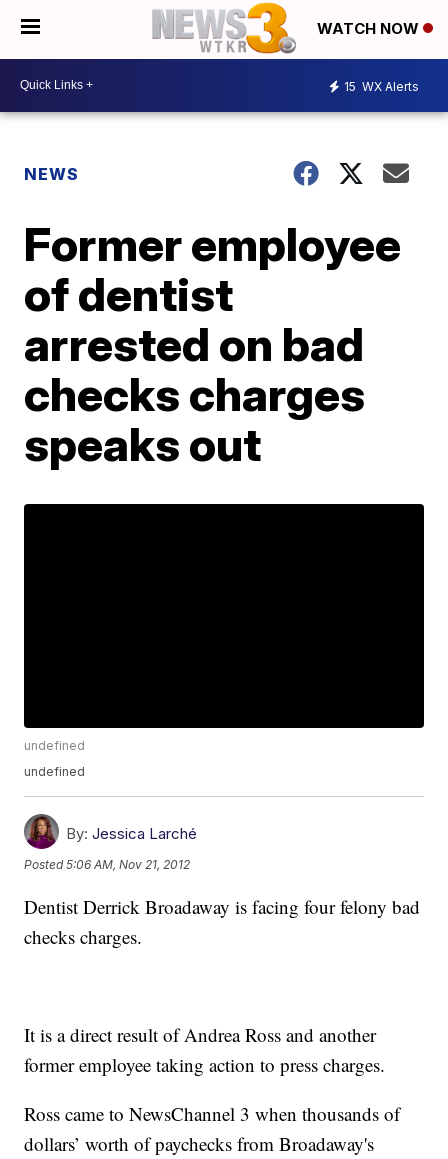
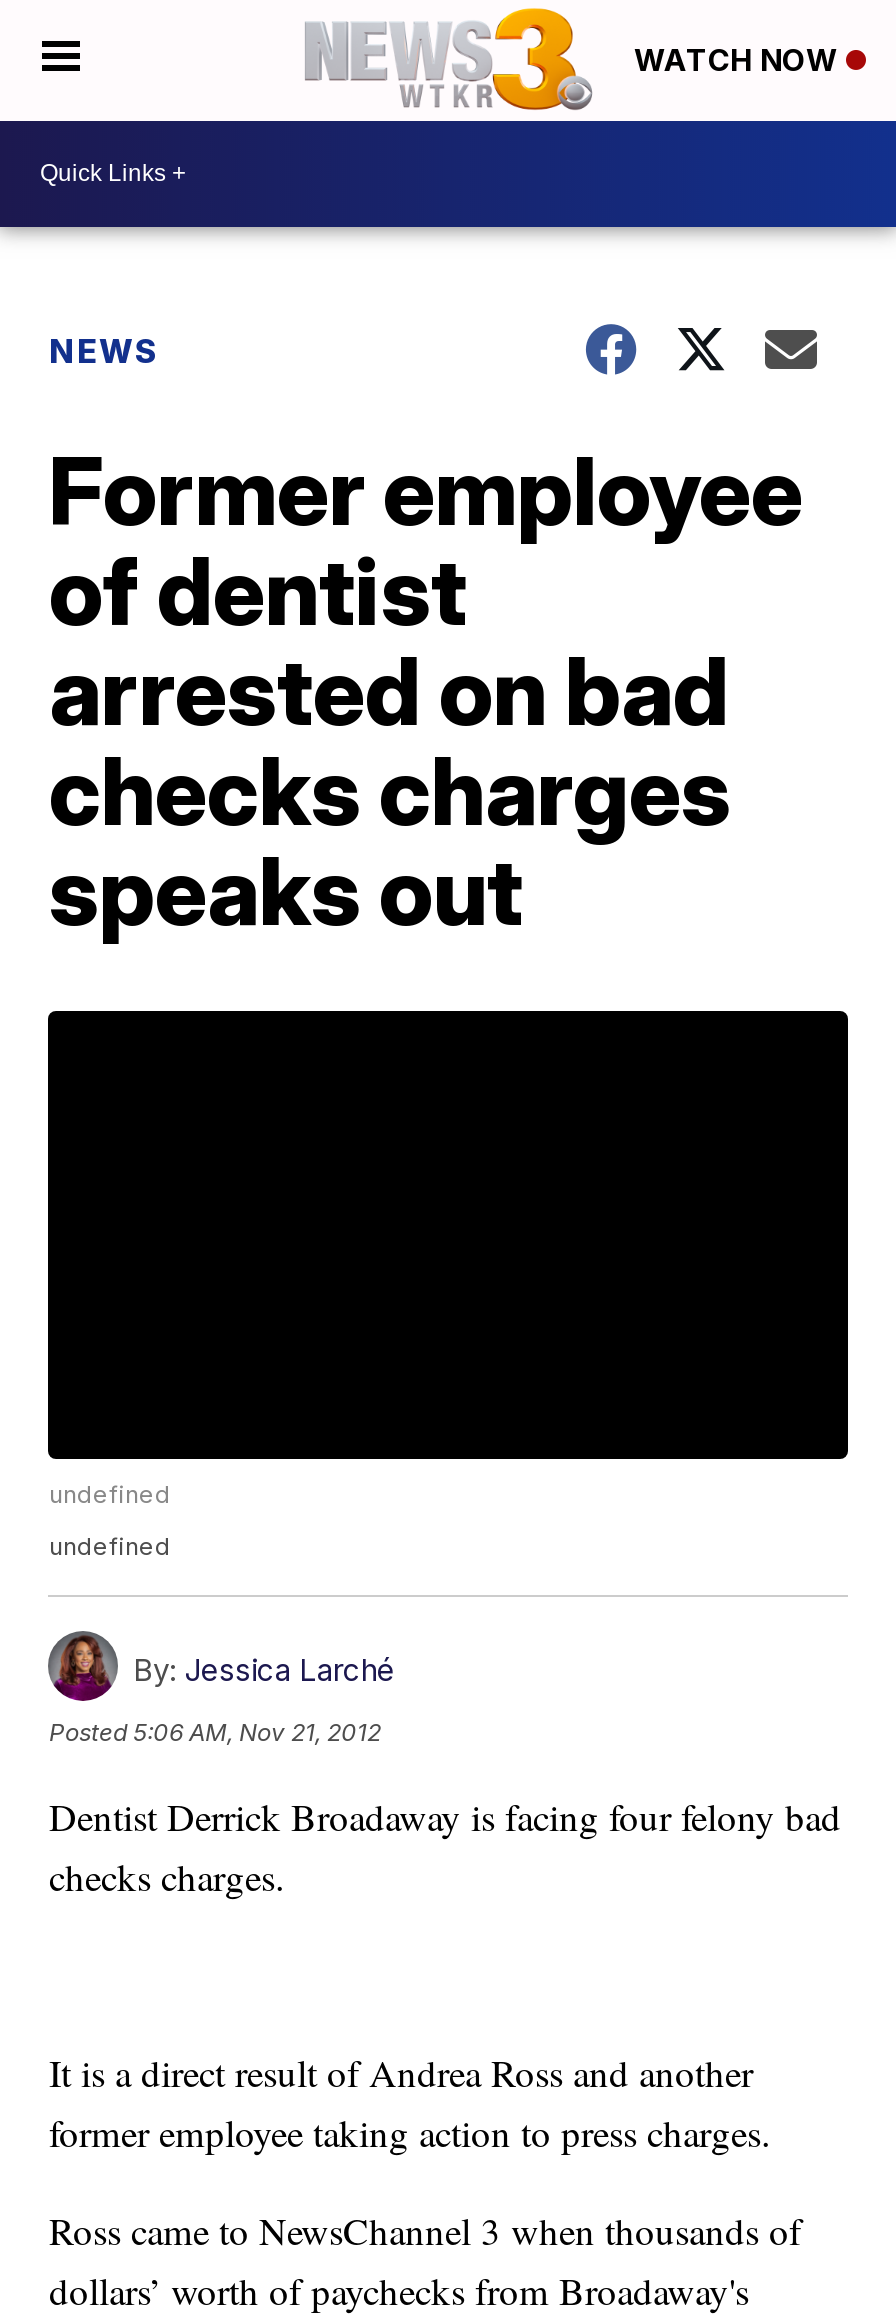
[344,79,419,94] 15 WX Alerts -> none

